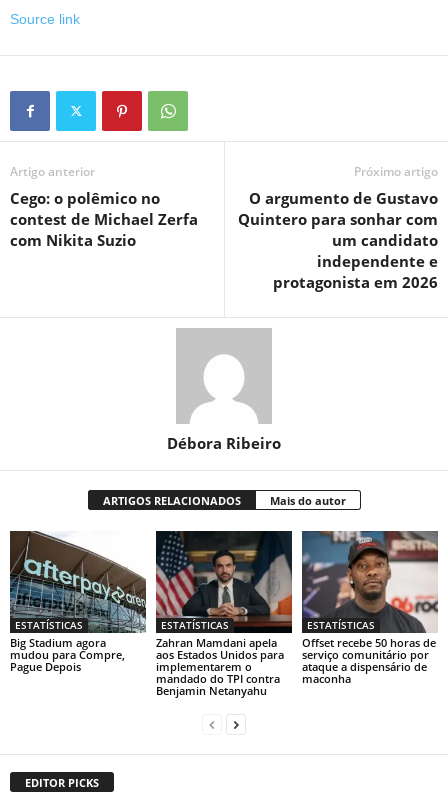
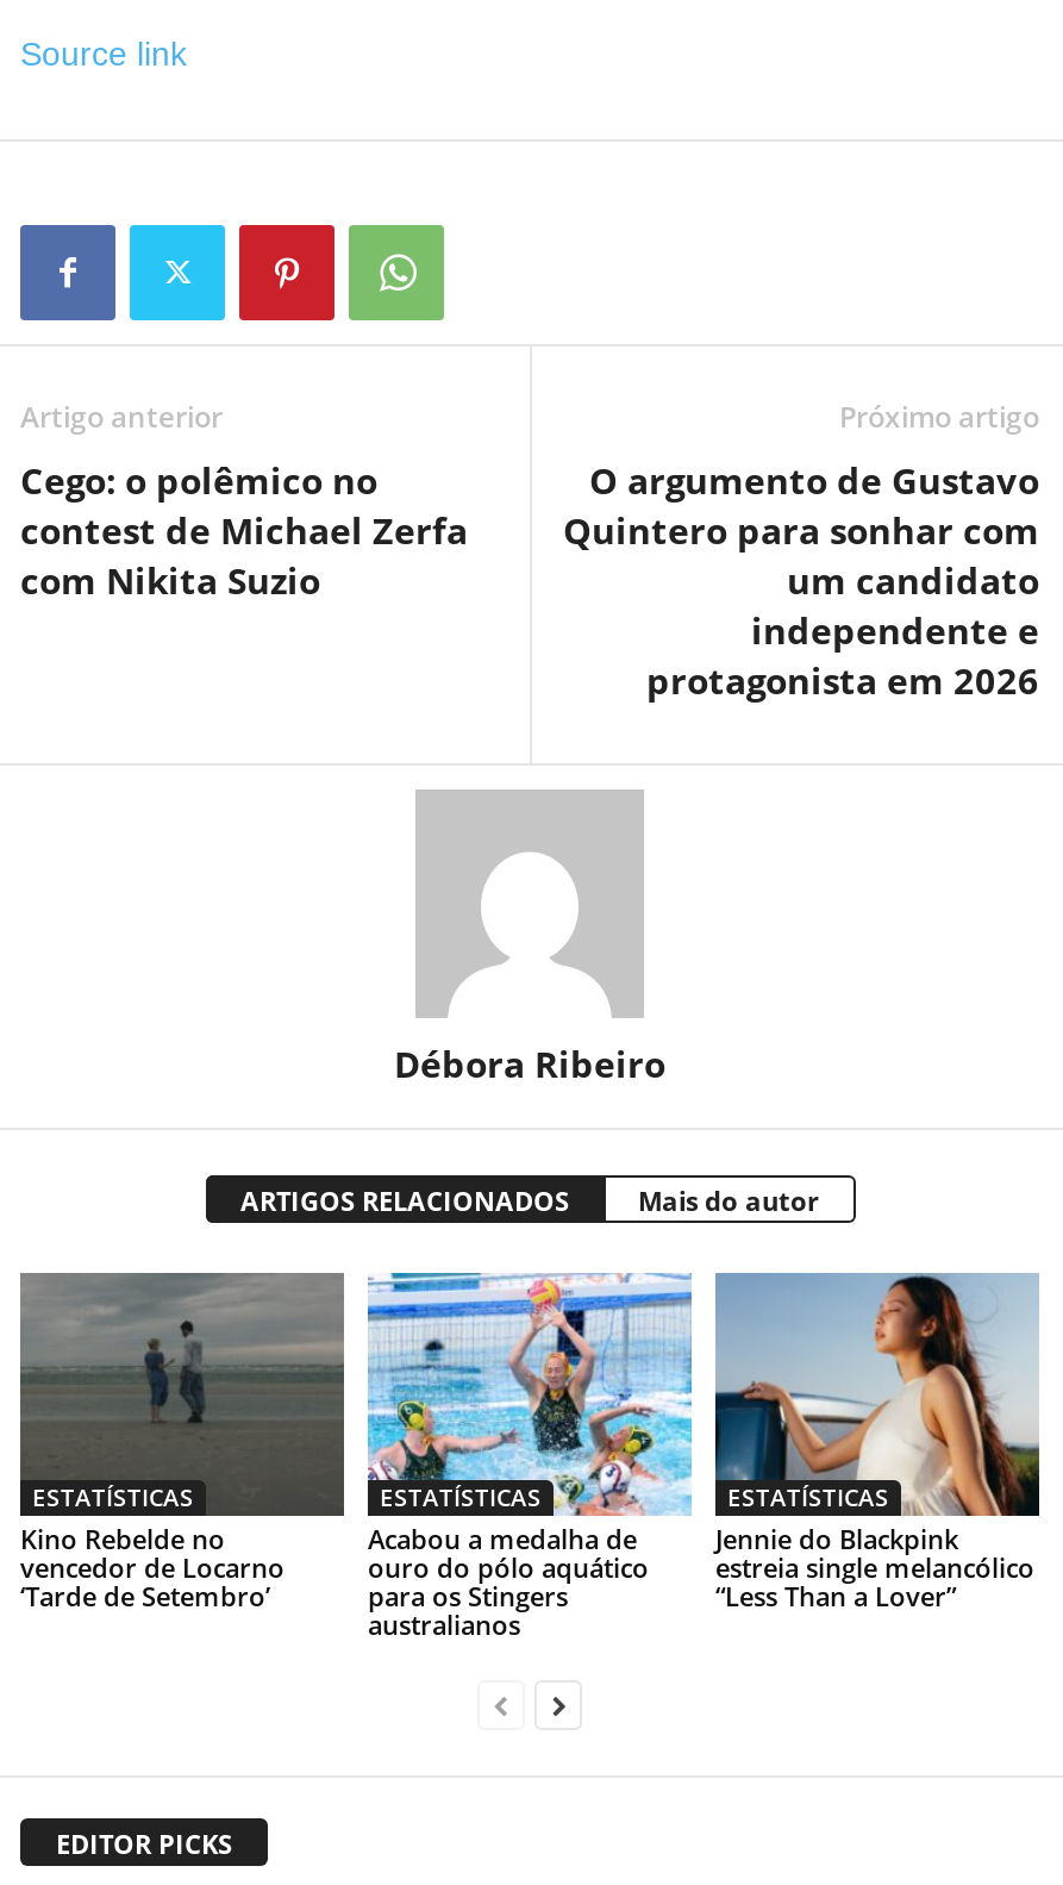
[9,530,146,674] [image] | Big Stadium agora | mudou para Compre, | Pague Depois -> [18,1271,346,1613] [image] | Kino Rebelde no | vencedor de Locarno | ‘Tarde de Setembro’
[155,530,293,698] [image] | Zahran Mamdani apela | aos Estados Unidos para | implementarem o | mandado do TPI contra | Benjamin Netanyahu -> [365,1271,694,1641] [image] | Acabou a medalha de | ouro do pólo aquático | para os Stingers | australianos
[301,530,439,686] [image] | Offset recebe 50 horas de | serviço comunitário por | ataque a dispensário de | maconha -> [713,1271,1042,1613] [image] | Jennie do Blackpink | estreia single melancólico | “Less Than a Lover”

